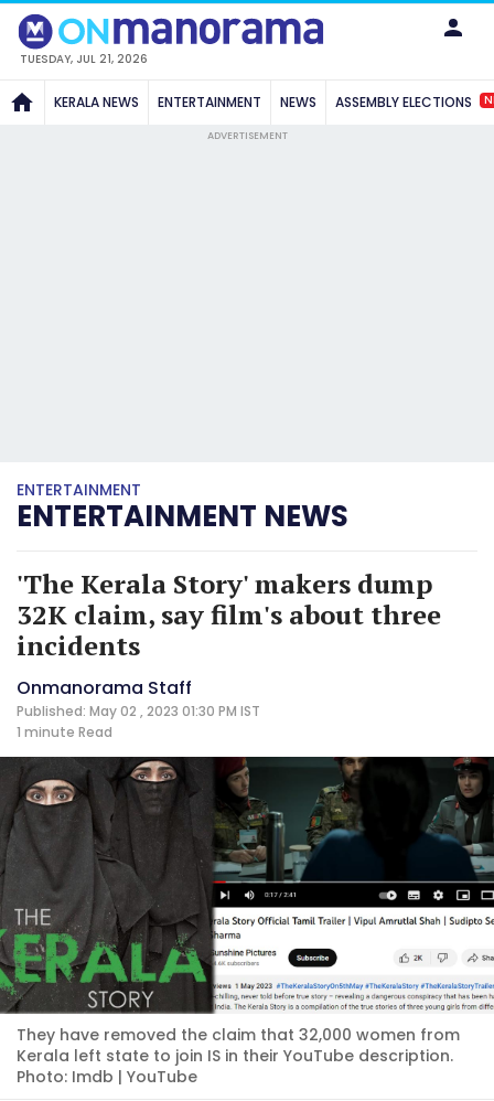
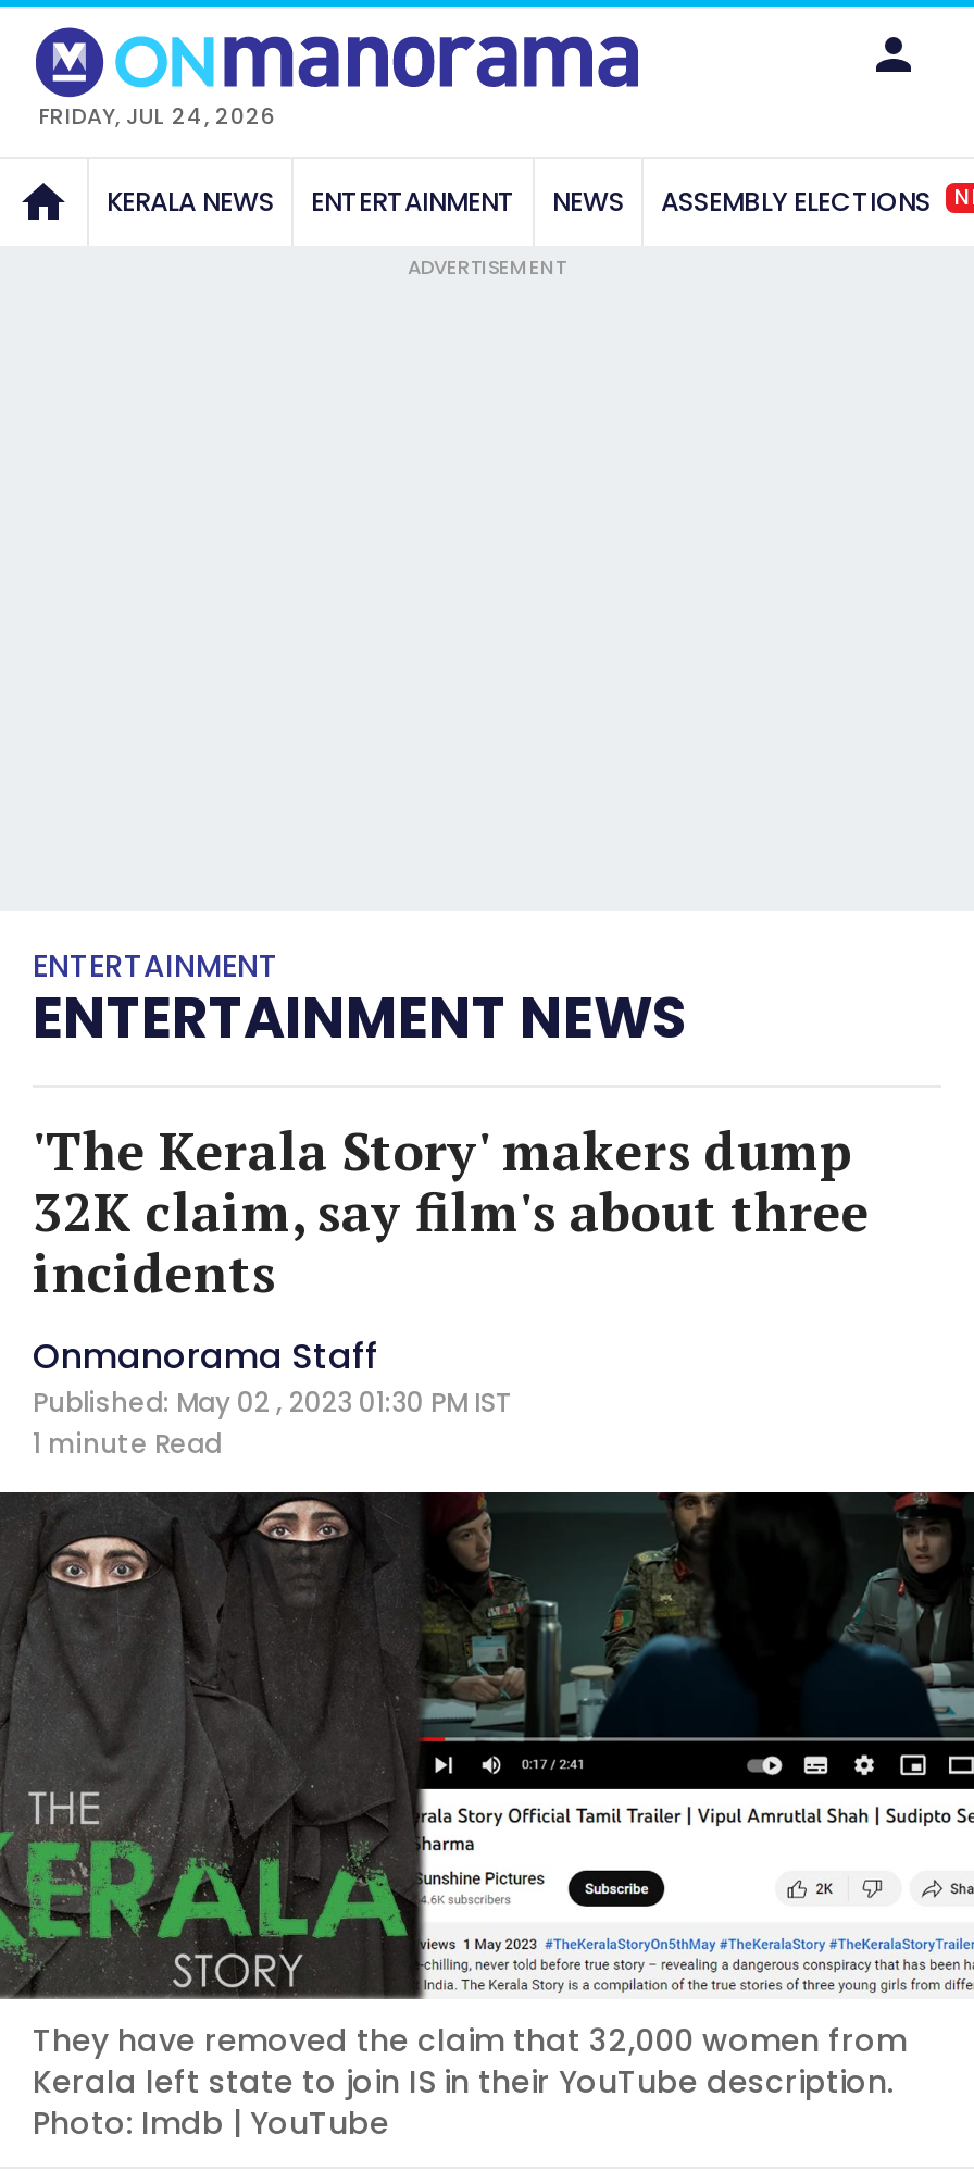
[20,50,148,67] TUESDAY, JUL 21, 2026 -> [39,99,276,132] FRIDAY, JUL 24, 2026

